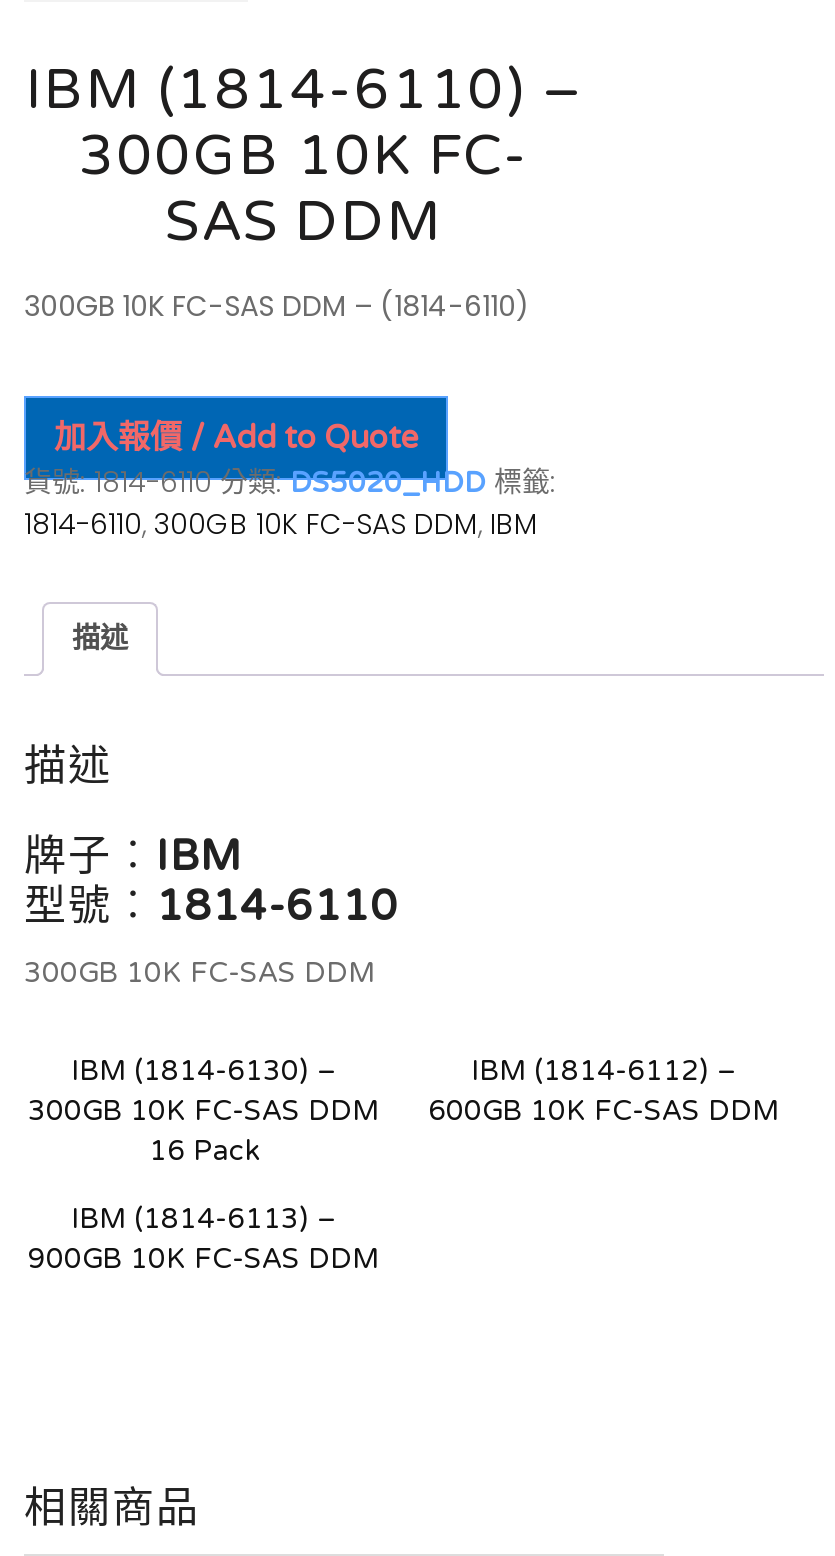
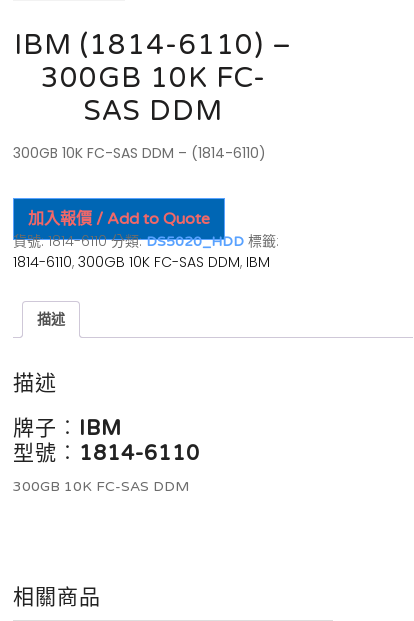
[28,1053,380,1167] IBM (1814-6130) – | 300GB 10K FC-SAS DDM | 16 Pack -> none
[28,1053,780,1275] IBM (1814-6112) – | 600GB 10K FC-SAS DDM | IBM (1814-6113) – | 900GB 10K FC-SAS DDM -> none

